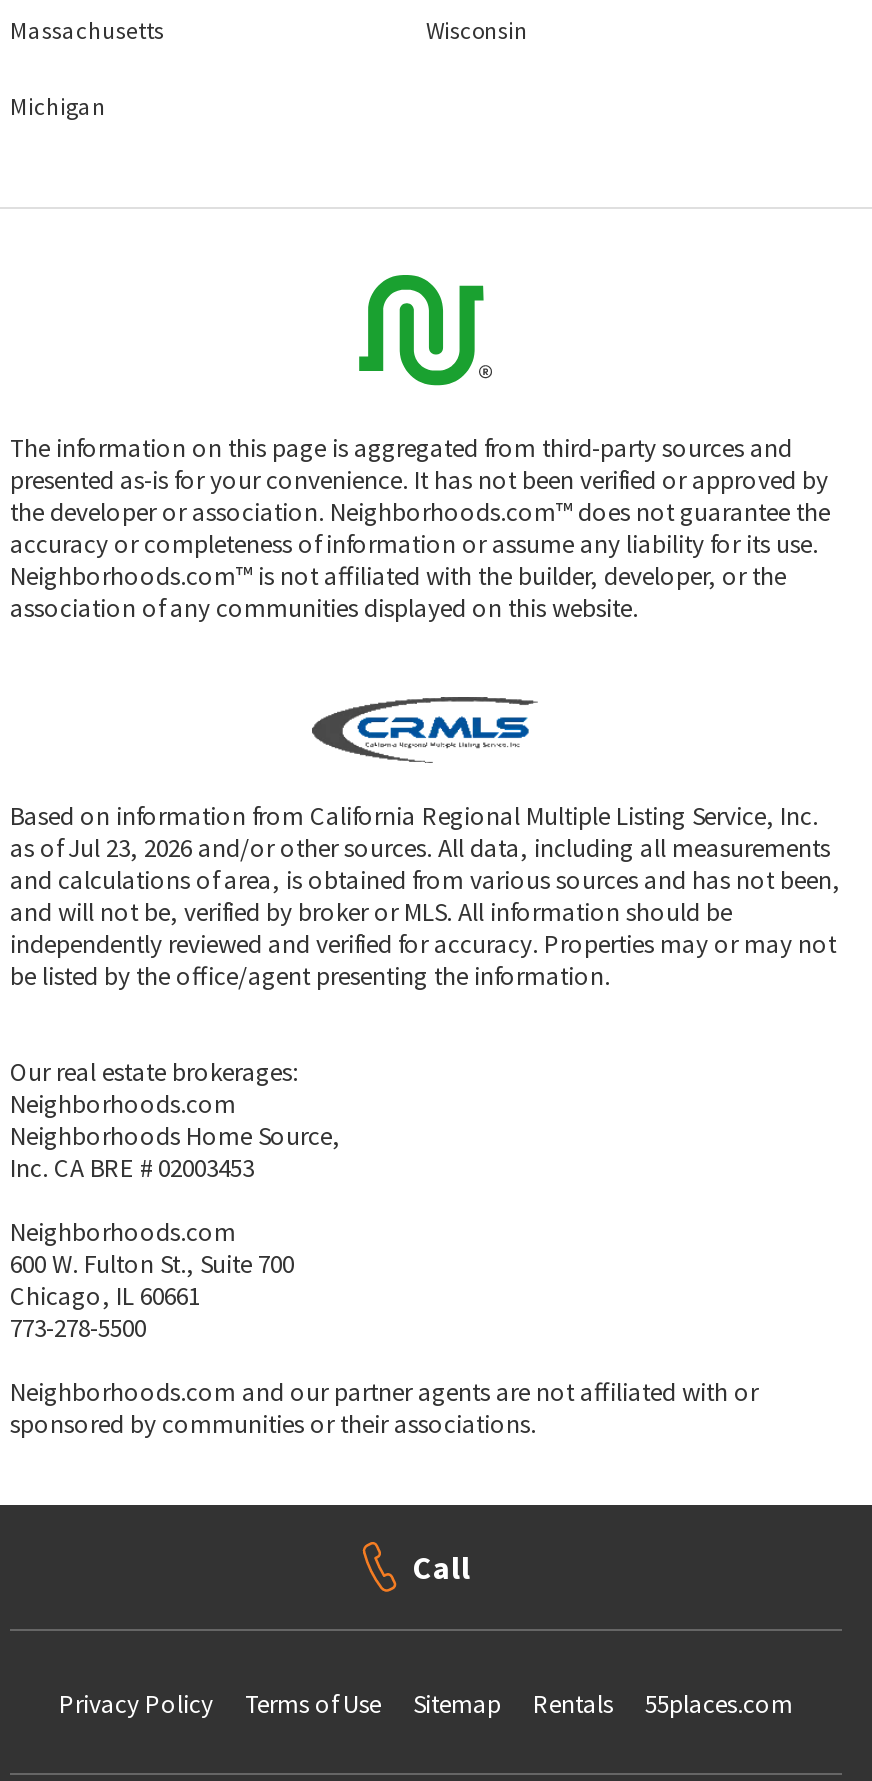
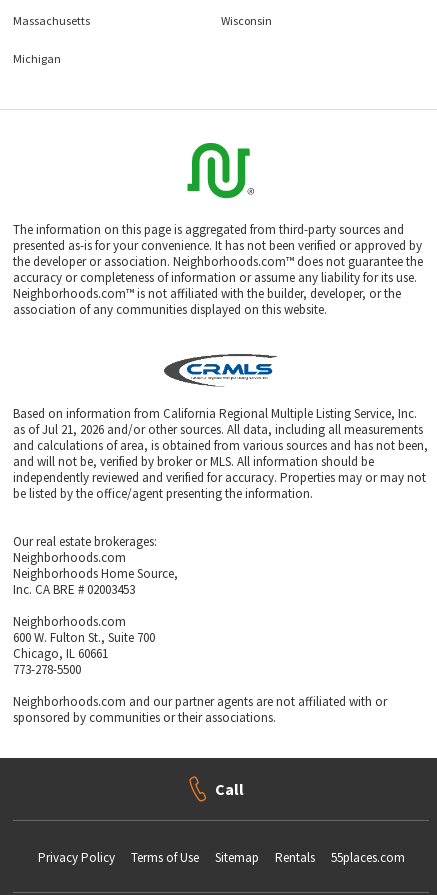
[10,832,830,866] as of Jul 23, 2026 and/or other sources. All data, including all measurements -> [13,421,423,438] as of Jul 21, 2026 and/or other sources. All data, including all measurements

